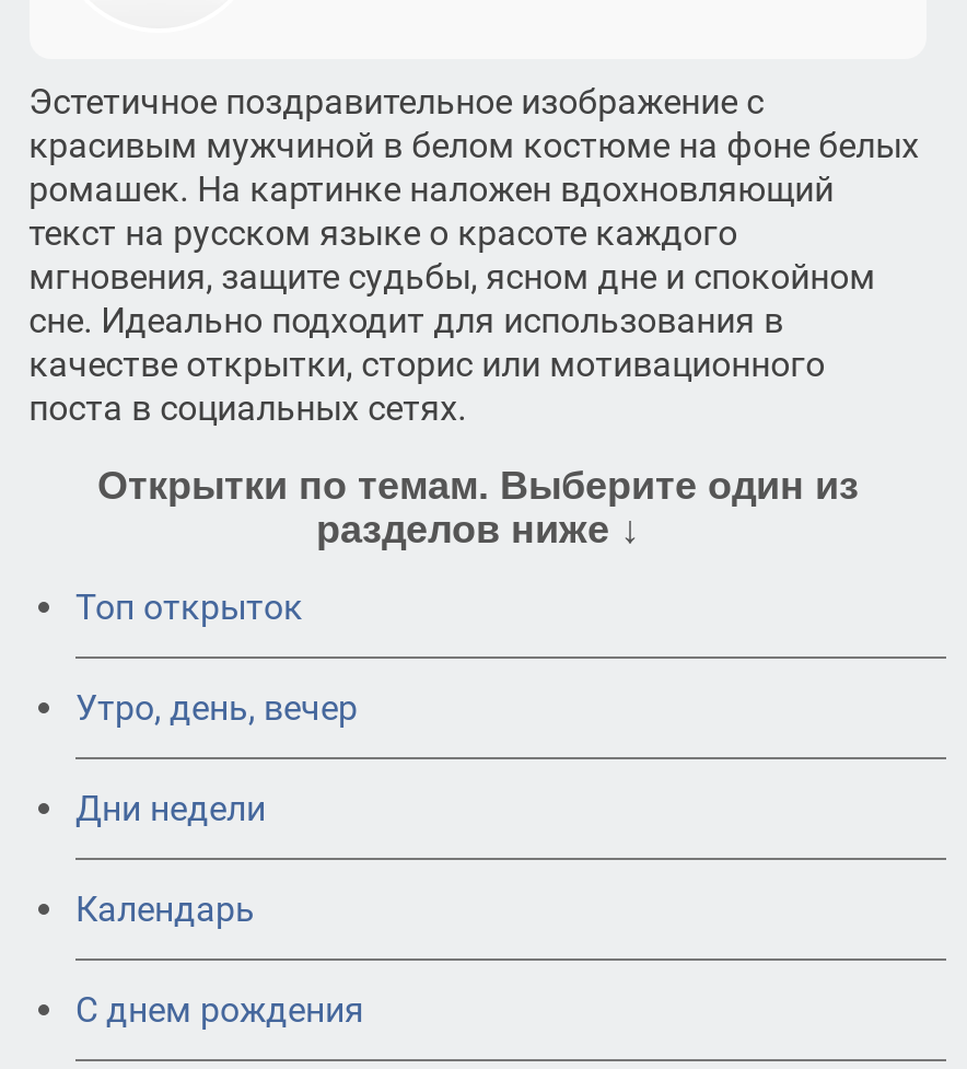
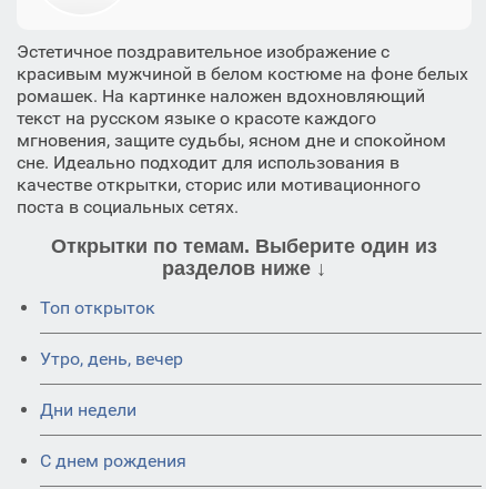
[75,888,255,929] Календарь -> none

